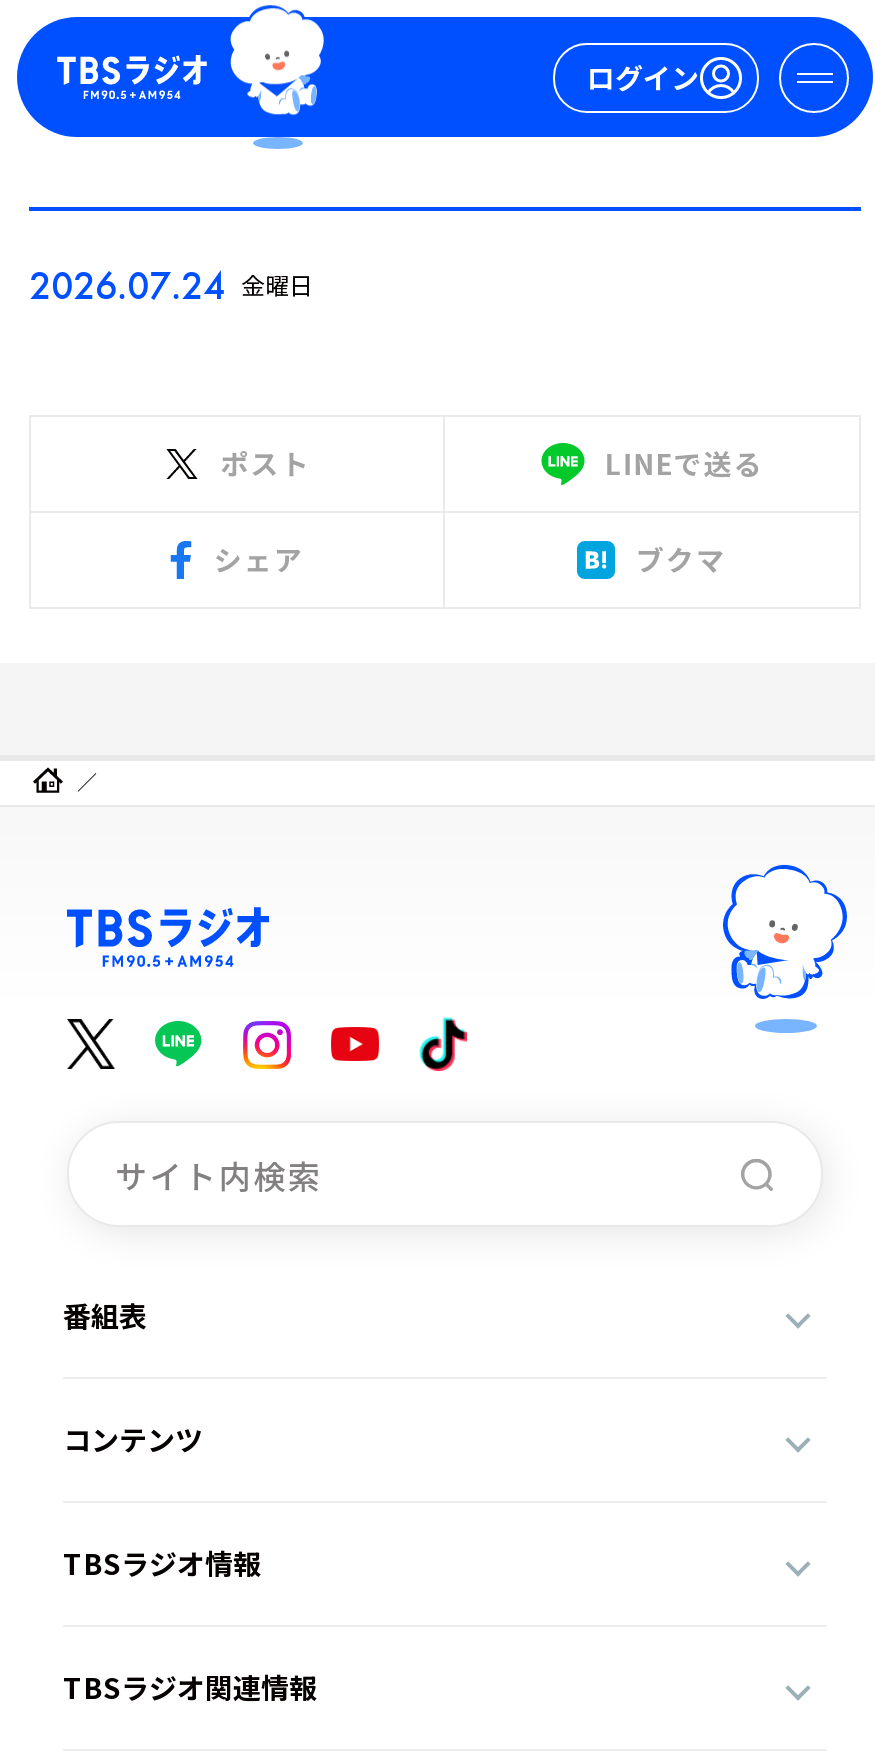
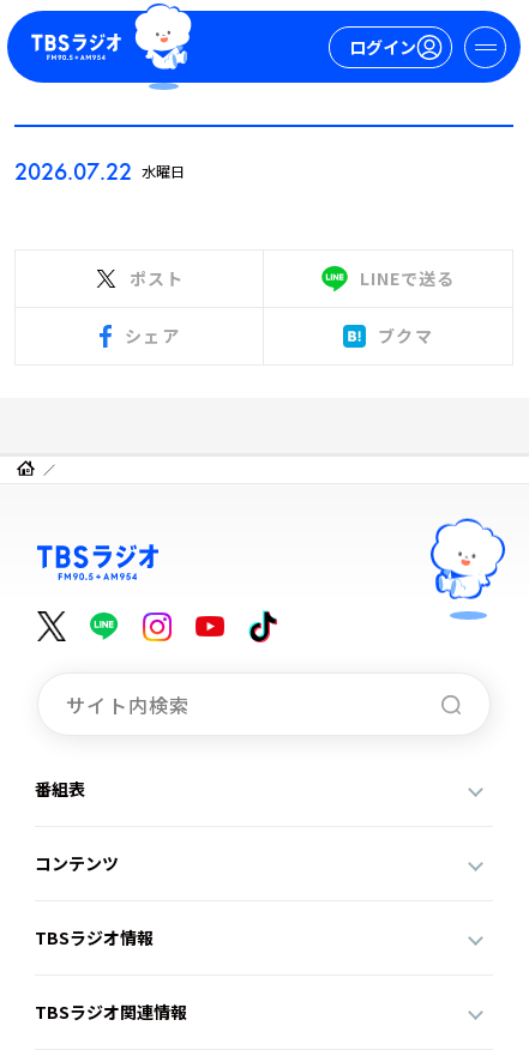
[29,261,313,309] 2026.07.24 金曜日 -> [14,157,185,186] 2026.07.22 水曜日

